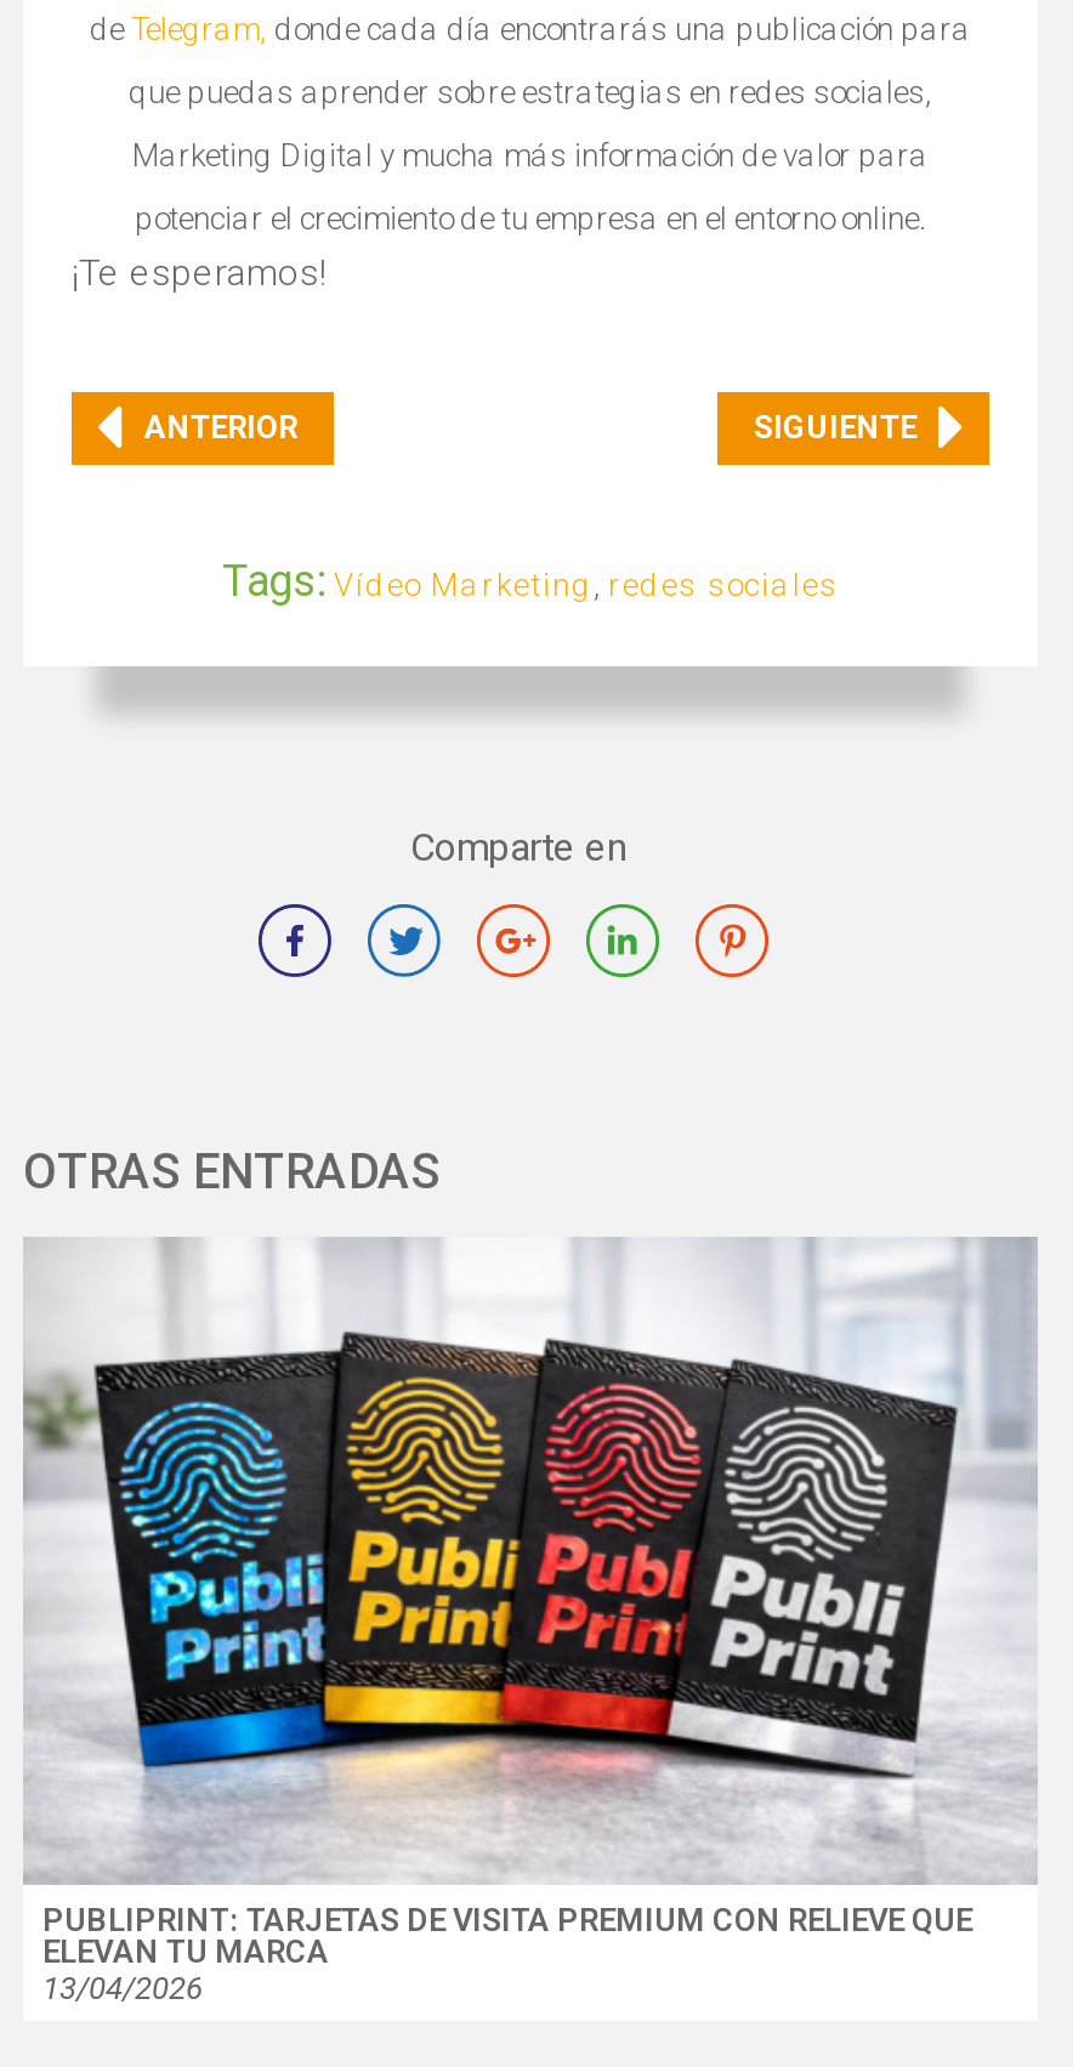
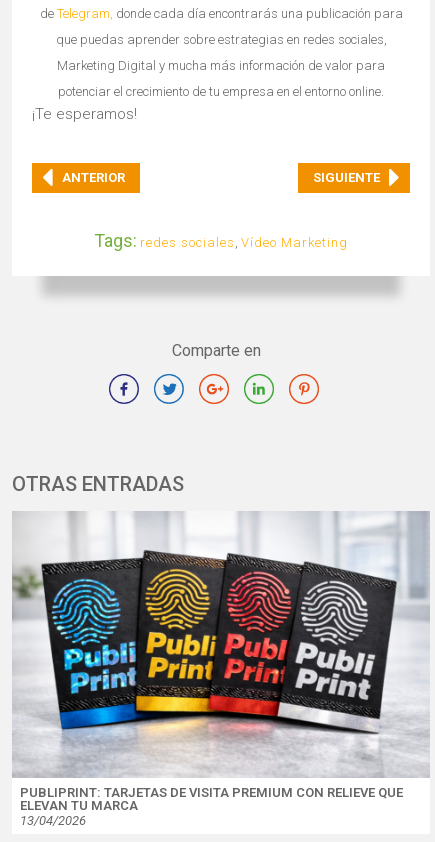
[222,556,839,607] Tags: Vídeo Marketing, redes sociales -> [94,230,348,251] Tags: redes sociales, Vídeo Marketing

